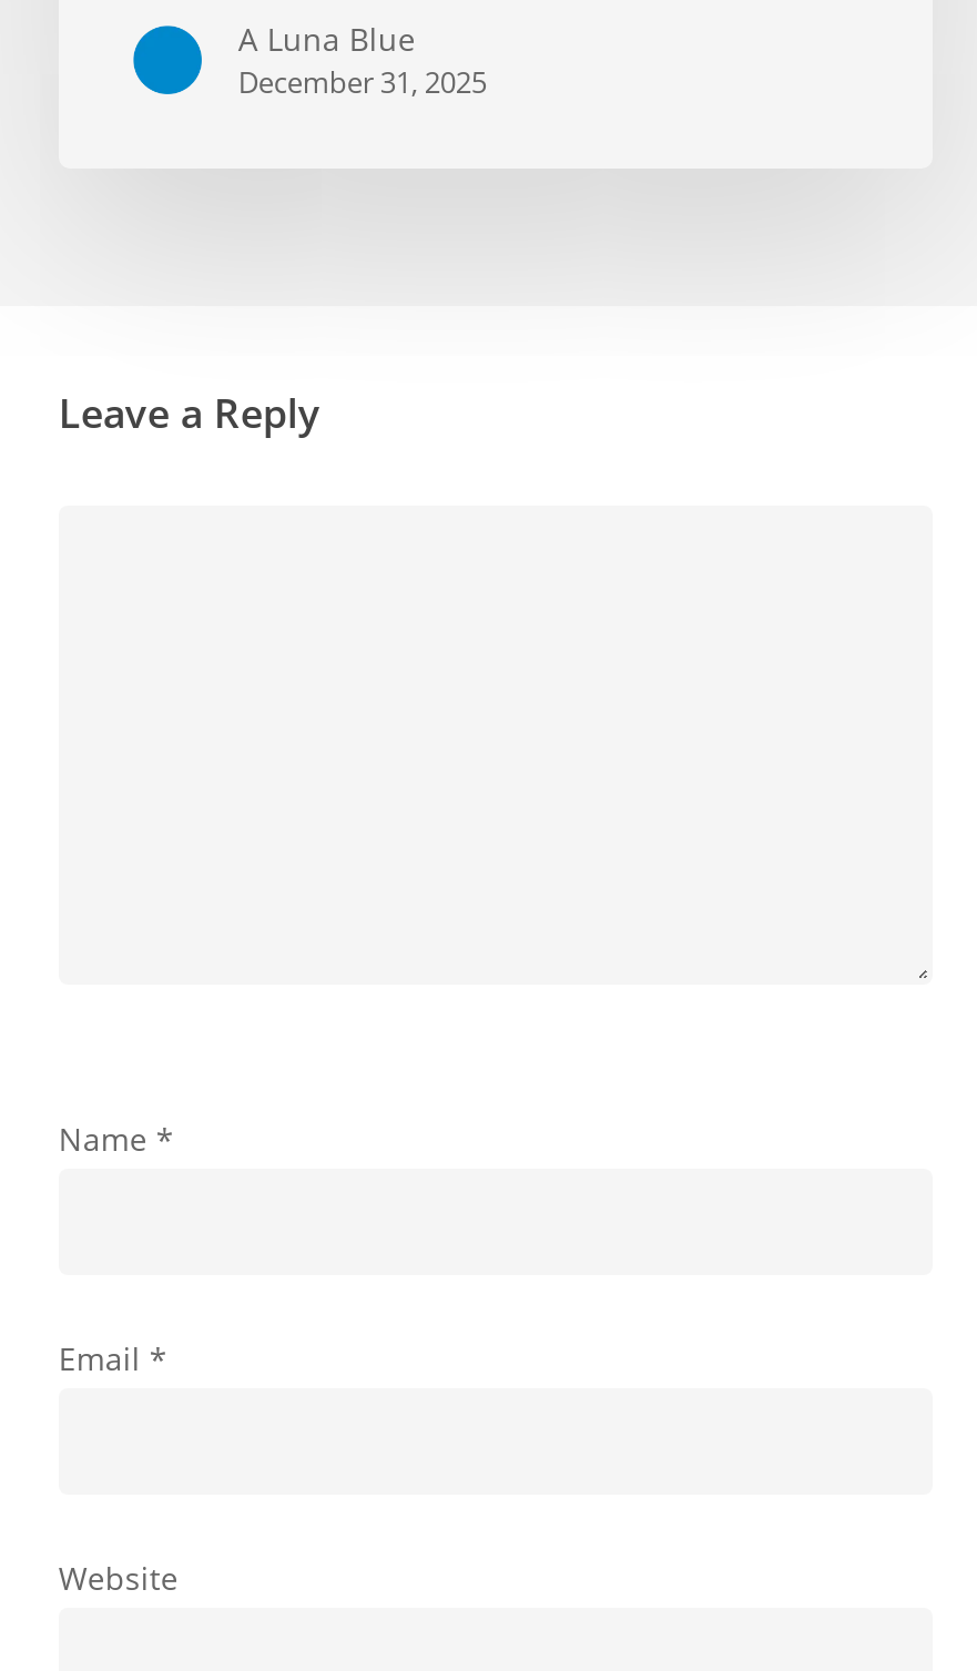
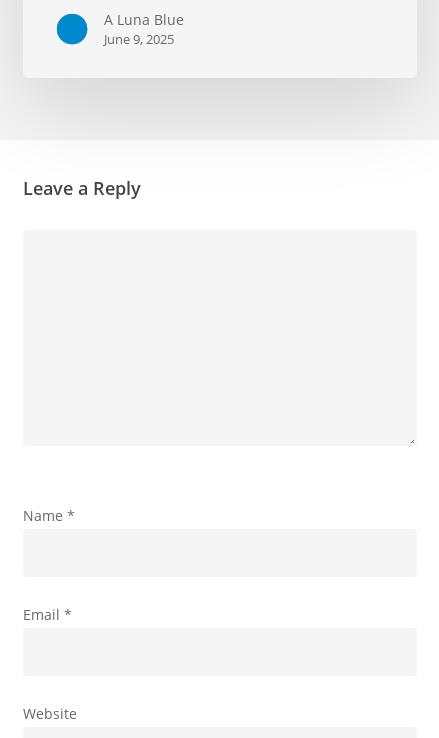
[238,63,487,103] December 31, 2025 -> [104,30,174,48] June 9, 2025

